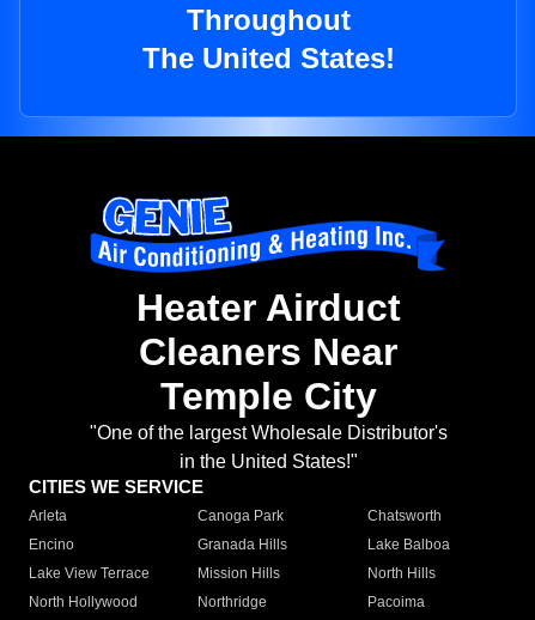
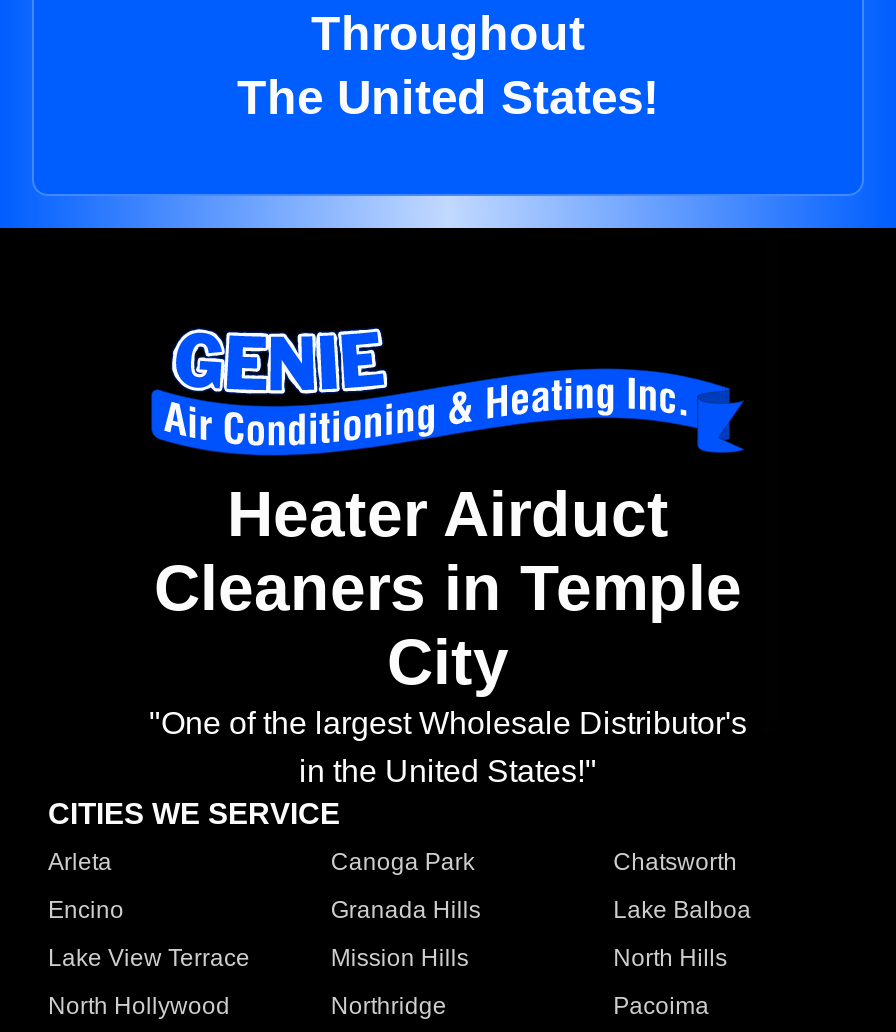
[139,331,397,418] Cleaners Near | Temple City -> [154,553,742,699] Cleaners in Temple | City

